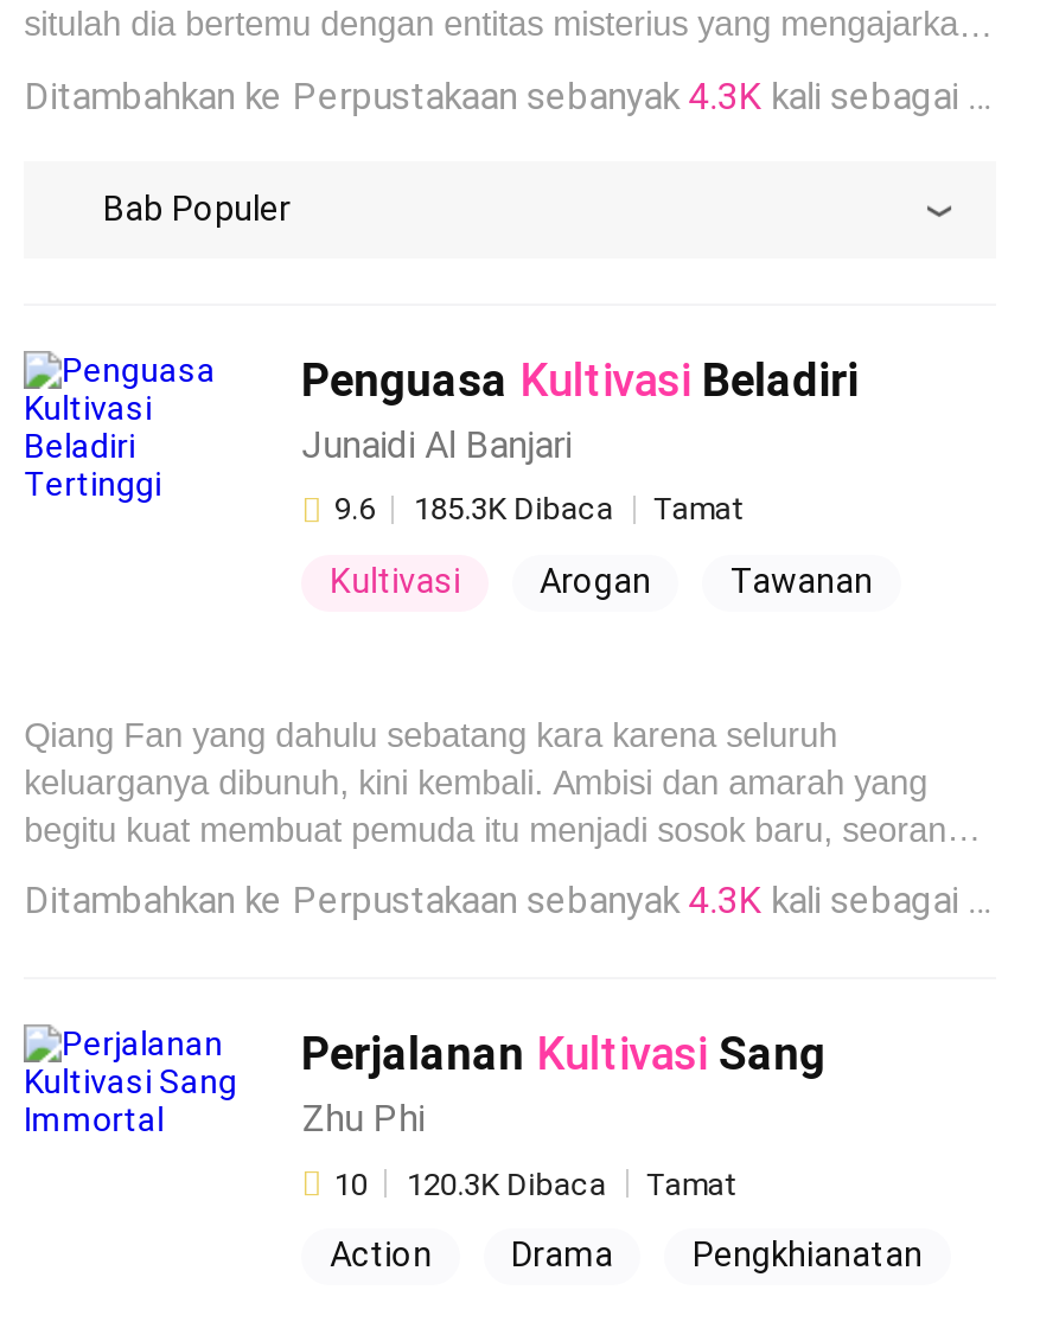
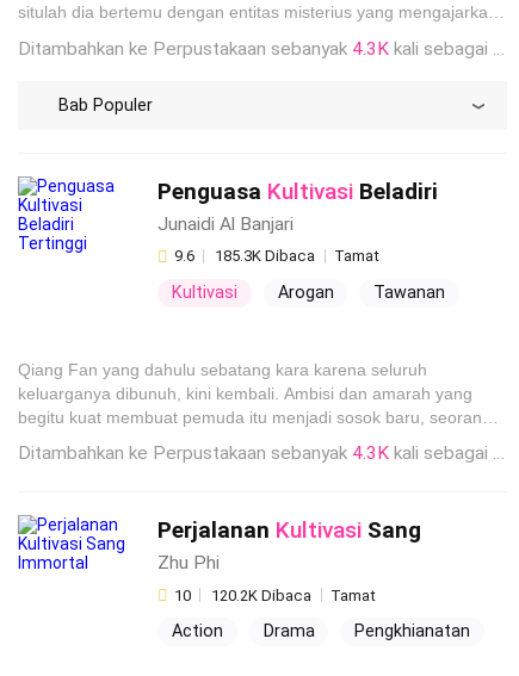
[334,1166,736,1201] 10 120.3K Dibaca Tamat -> [174,586,376,604] 10 120.2K Dibaca Tamat

